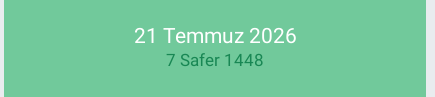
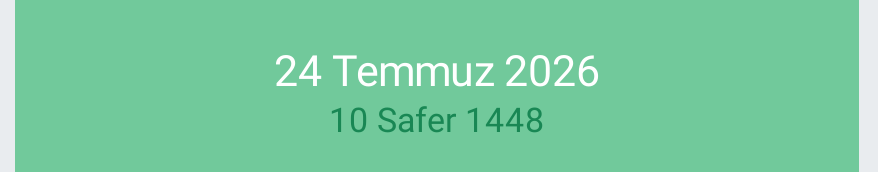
[133,23,296,70] 21 Temmuz 2026 | 7 Safer 1448 -> [274,47,600,141] 24 Temmuz 2026 | 10 Safer 1448

